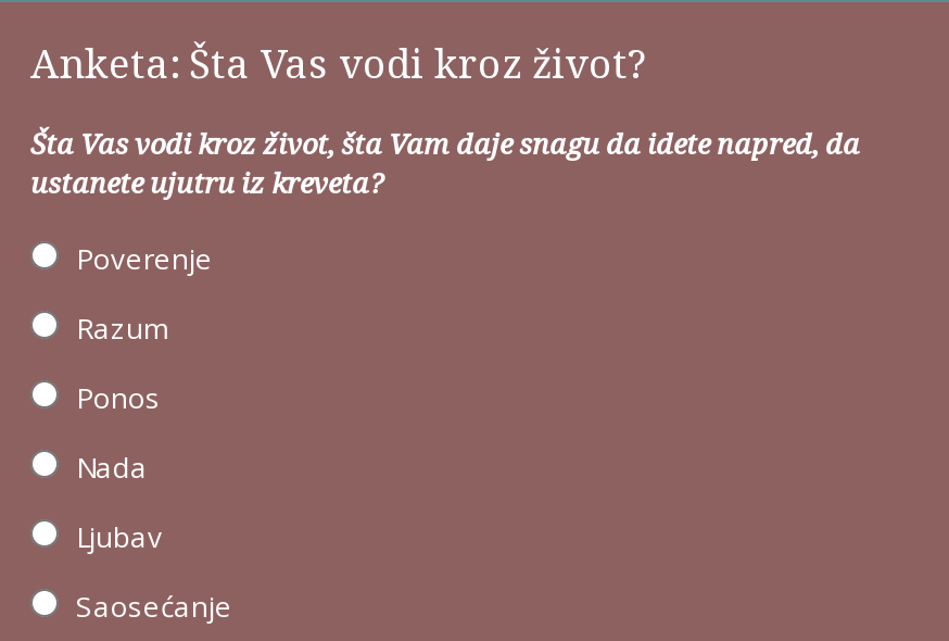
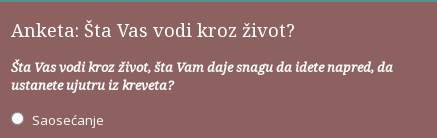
[76,239,213,556] Poverenje | Razum | Ponos | Nada | Ljubav -> none

